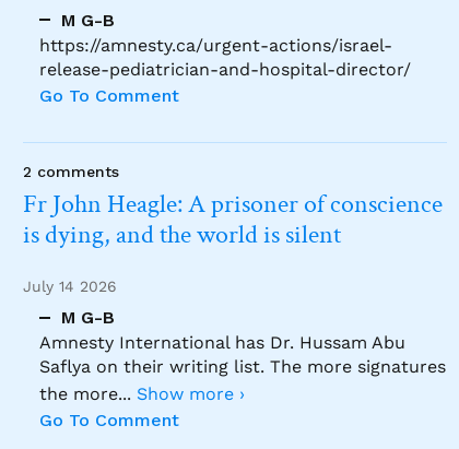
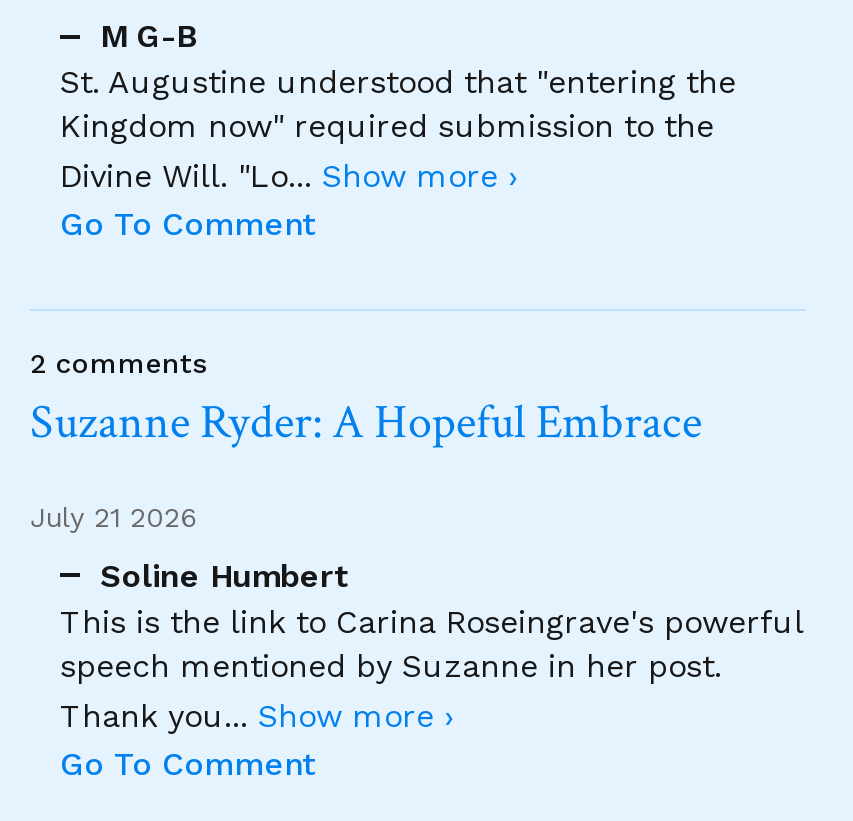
[39,34,411,79] https://amnesty.ca/urgent-actions/israel- | release-pediatrician-and-hospital-director/ -> [60,63,736,195] St. Augustine understood that "entering the | Kingdom now" required submission to the | Divine Will. "Lo... Show more ›
moved [23,85,179,180] -> [30,205,316,379]: Go To Comment | 2 comments
[23,186,443,251] Fr John Heagle: A prisoner of conscience | is dying, and the world is silent -> [30,391,712,453] Suzanne Ryder: A Hopeful Embrace
[23,277,117,294] July 14 2026 -> [30,501,198,533] July 21 2026
[39,307,446,404] M G-B | Amnesty International has Dr. Hussam Abu | Saflya on their writing list. The more signatures | the more... Show more › -> [60,556,802,734] Soline Humbert | This is the link to Carina Roseingrave's powerful | speech mentioned by Suzanne in her post. | Thank you... Show more ›

